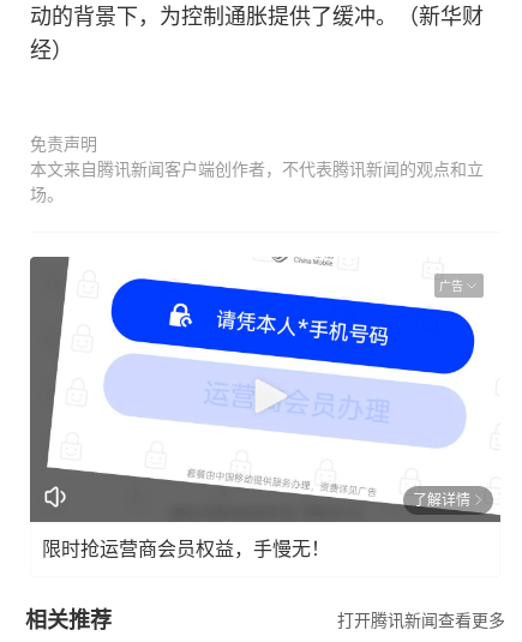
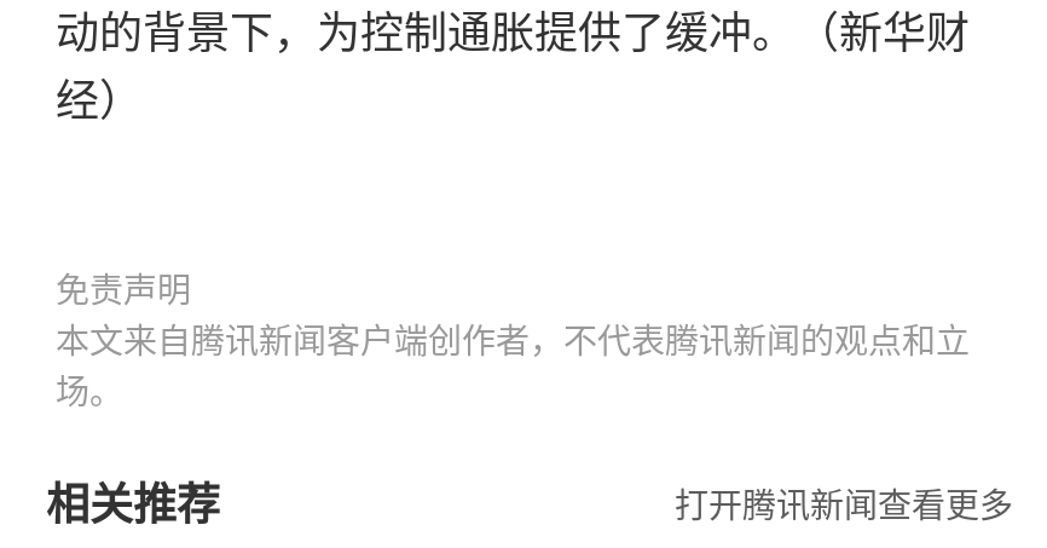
[29,256,502,523] [image] | 广告 -> none
[42,491,470,559] 了解详情 | 限时抢运营商会员权益，手慢无！ -> none

